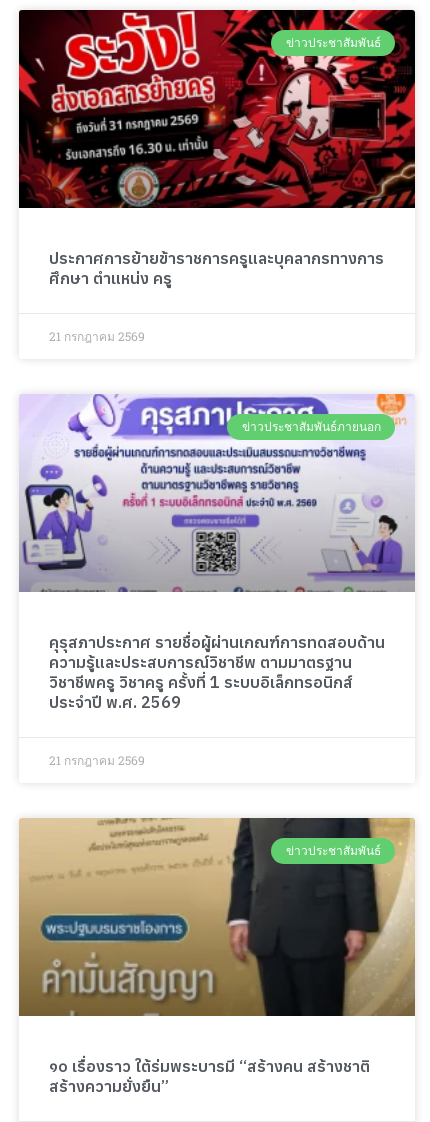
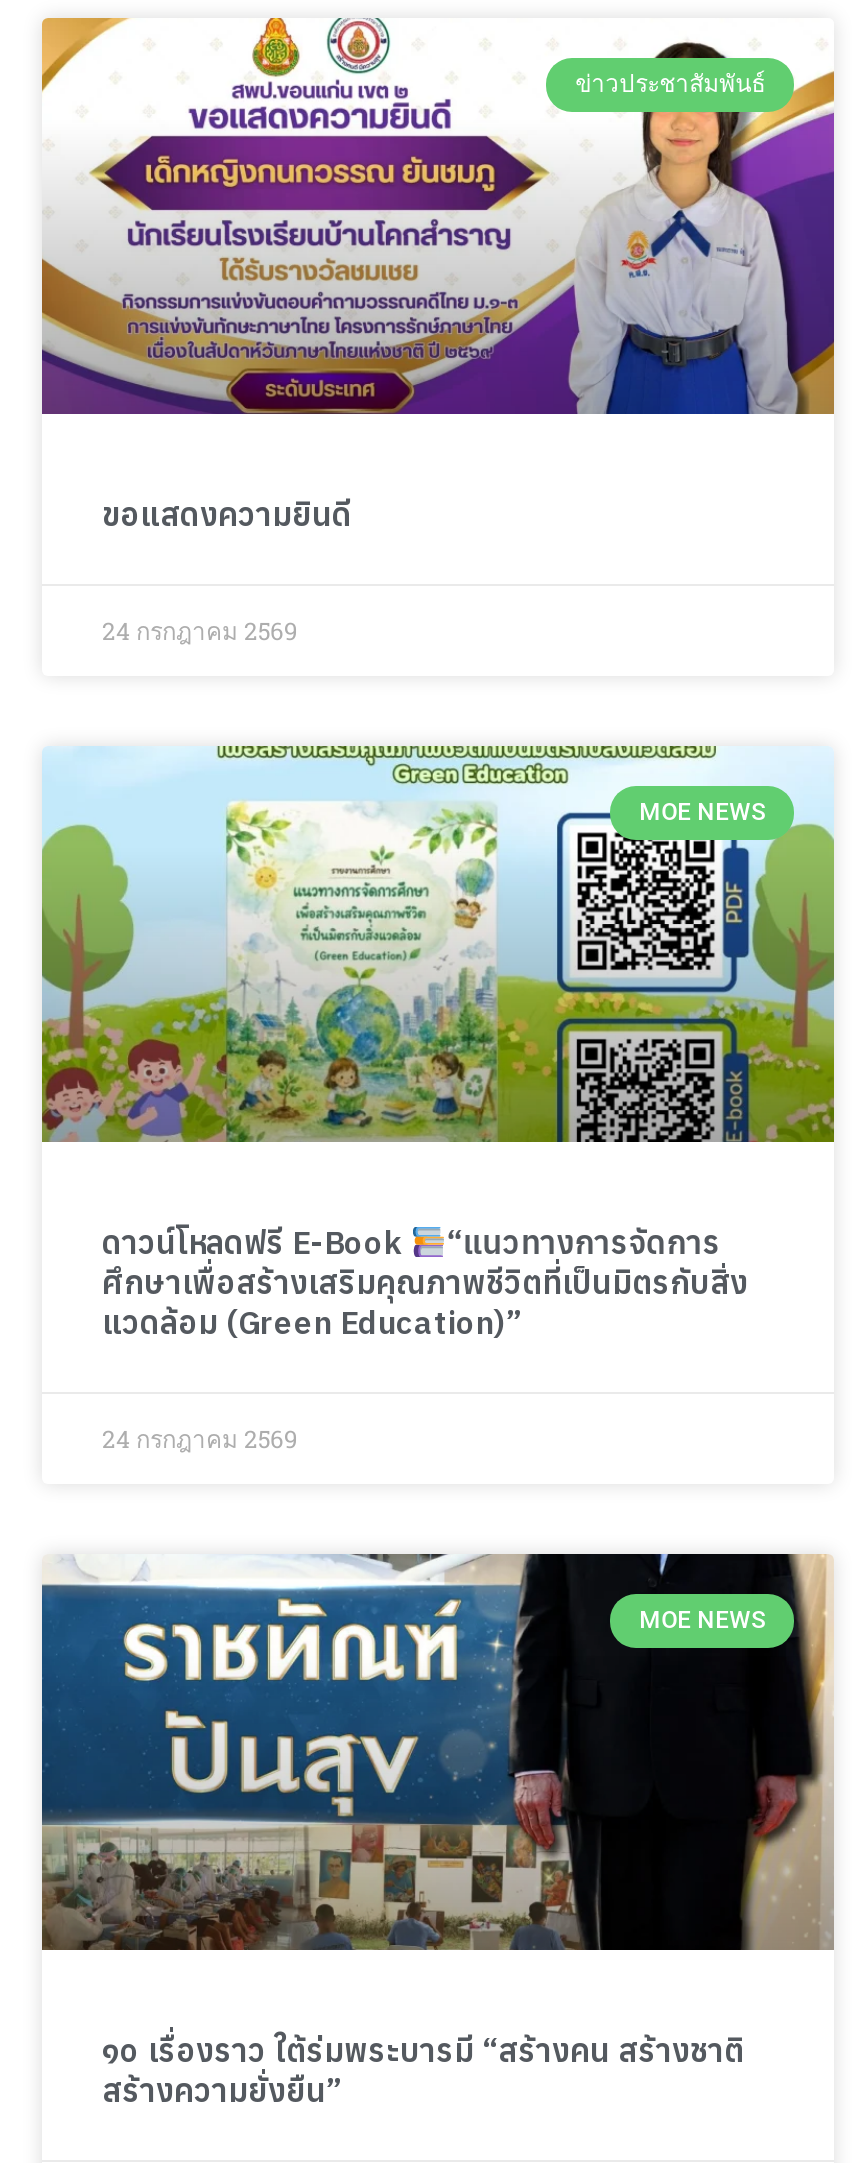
[18,9,416,288] [image] | ประกาศการย้ายข้าราชการครูและบุคลากรทางการ | ศึกษา ตำแหน่ง ครู -> [40,17,836,534] [image] | ขอแสดงความยินดี
[49,328,145,344] 21 กรกฎาคม 2569 -> [102,614,298,646] 24 กรกฎาคม 2569
[19,393,416,593] [image] | ข่าวประชาสัมพันธ์ภายนอก -> [40,743,836,1145] [image] | MOE NEWS
[49,632,385,712] คุรุสภาประกาศ รายชื่อผู้ผ่านเกณฑ์การทดสอบด้าน | ความรู้และประสบการณ์วิชาชีพ ตามมาตรฐาน | วิชาชีพครู วิชาครู ครั้งที่ 1 ระบบอิเล็กทรอนิกส์ | ประจำปี พ.ศ. 2569 -> [102,1222,748,1342] ดาวน์โหลดฟรี E-Book | “แนวทางการจัดการ | ศึกษาเพื่อสร้างเสริมคุณภาพชีวิตที่เป็นมิตรกับสิ่ง | แวดล้อม (Green Education)”
[49,752,145,768] 21 กรกฎาคม 2569 -> [102,1422,298,1454] 24 กรกฎาคม 2569
[18,817,415,1017] [image] | ข่าวประชาสัมพันธ์ -> [40,1553,830,1951] [image] | MOE NEWS

